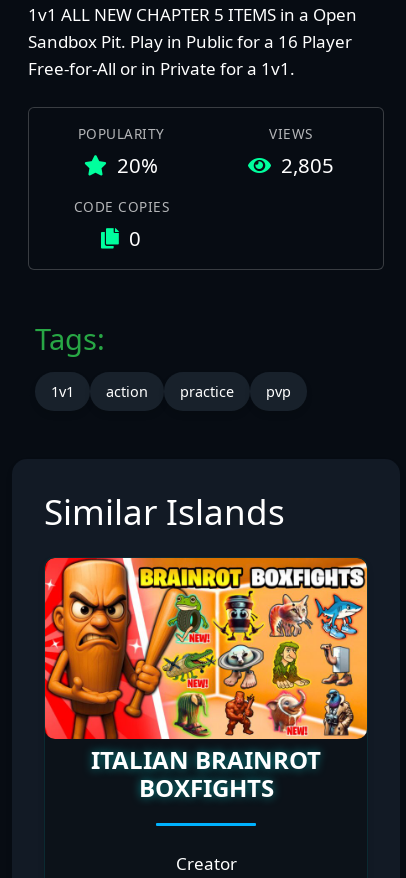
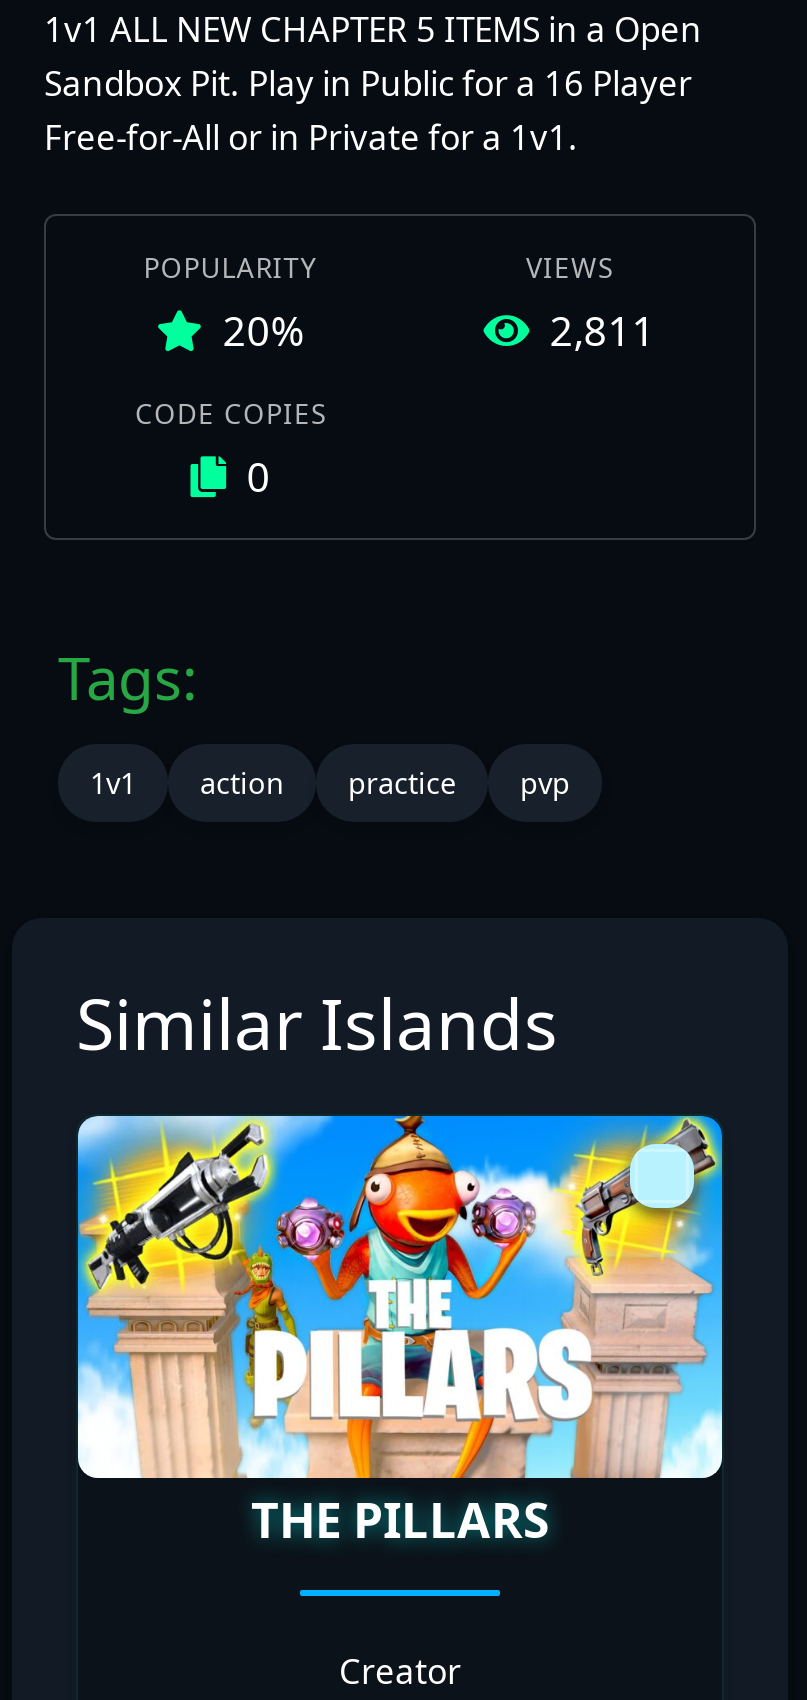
[281,151,334,179] 2,805 -> [550,302,656,358] 2,811
[44,557,368,804] [image] | ITALIAN BRAINROT | BOXFIGHTS -> [76,1114,724,1553] [image] | THE PILLARS

